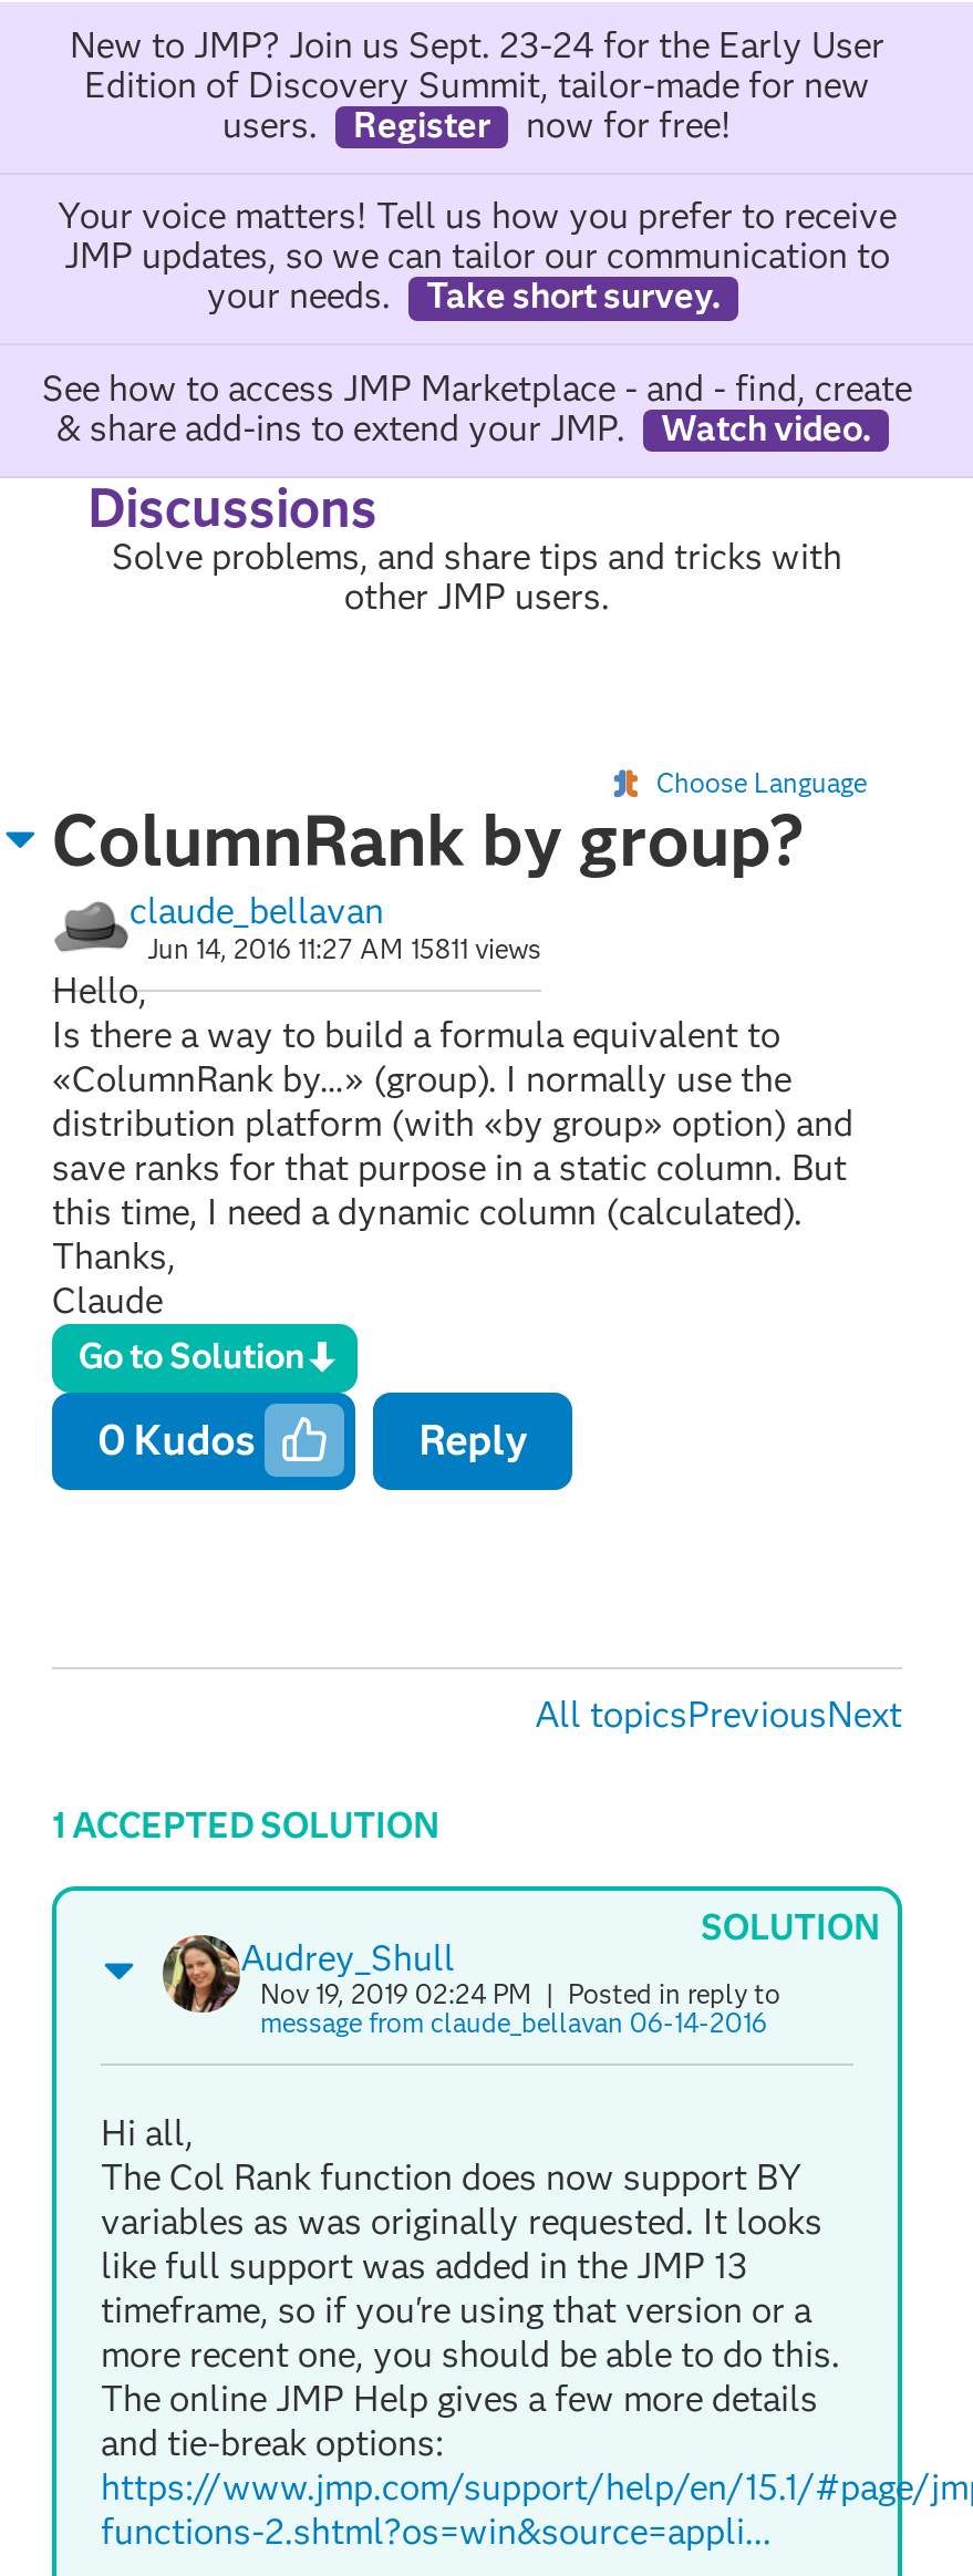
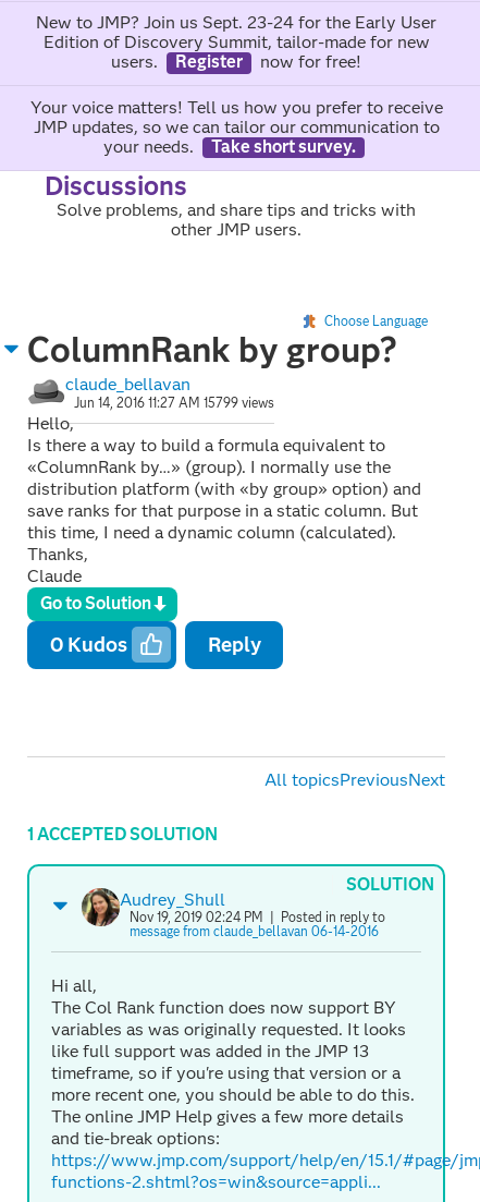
[42,366,912,448] See how to access JMP Marketplace - and - find, create | & share add-ins to extend your JMP. | Watch video. -> none
[147,932,541,965] Jun 14, 2016 11:27 AM 15811 views -> [74,394,274,411] Jun 14, 2016 11:27 AM 15799 views

